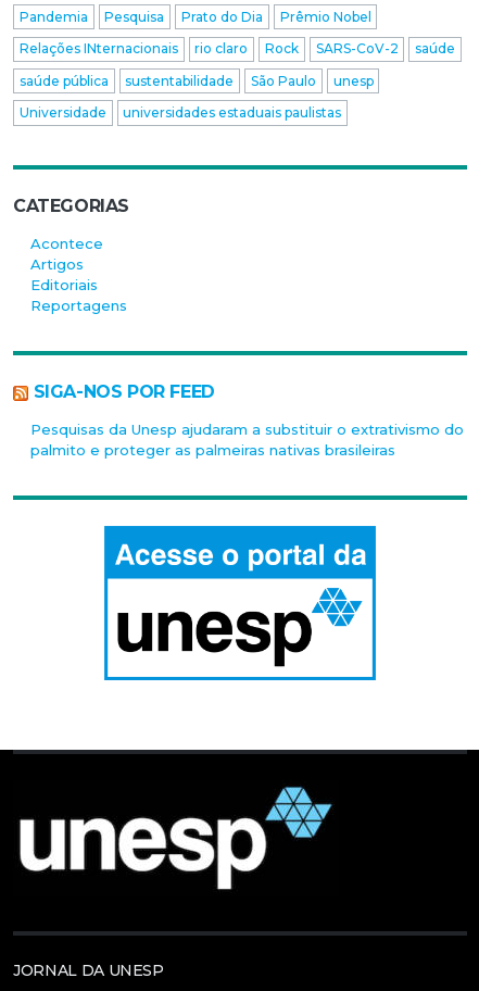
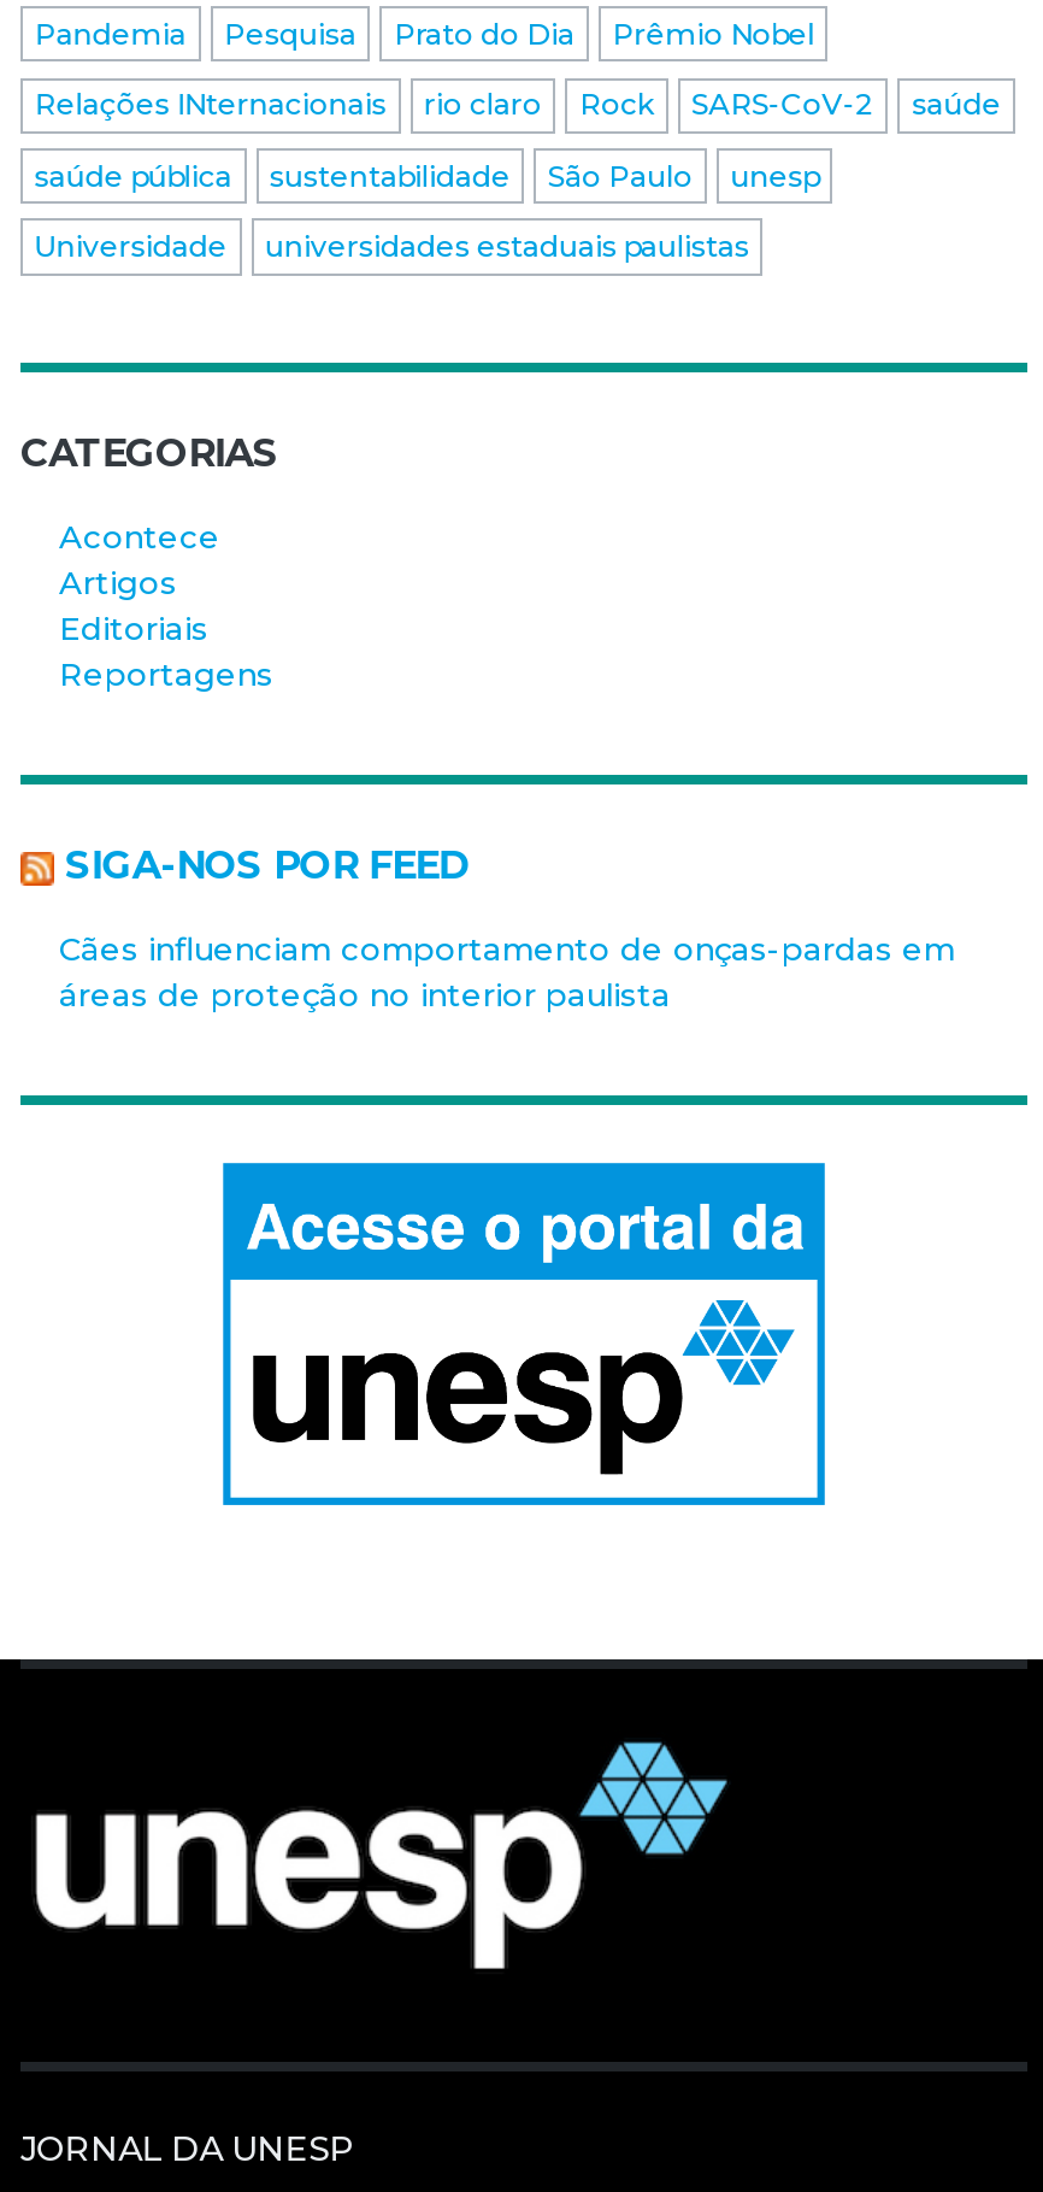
[30,421,464,459] Pesquisas da Unesp ajudaram a substituir o extrativismo do | palmito e proteger as palmeiras nativas brasileiras -> [59,930,955,1014] Cães influenciam comportamento de onças-pardas em | áreas de proteção no interior paulista

